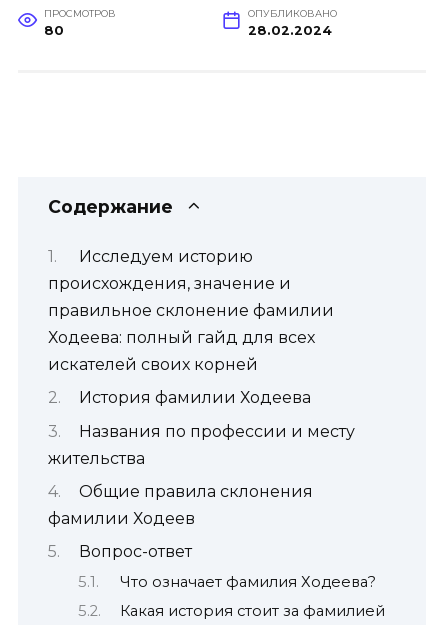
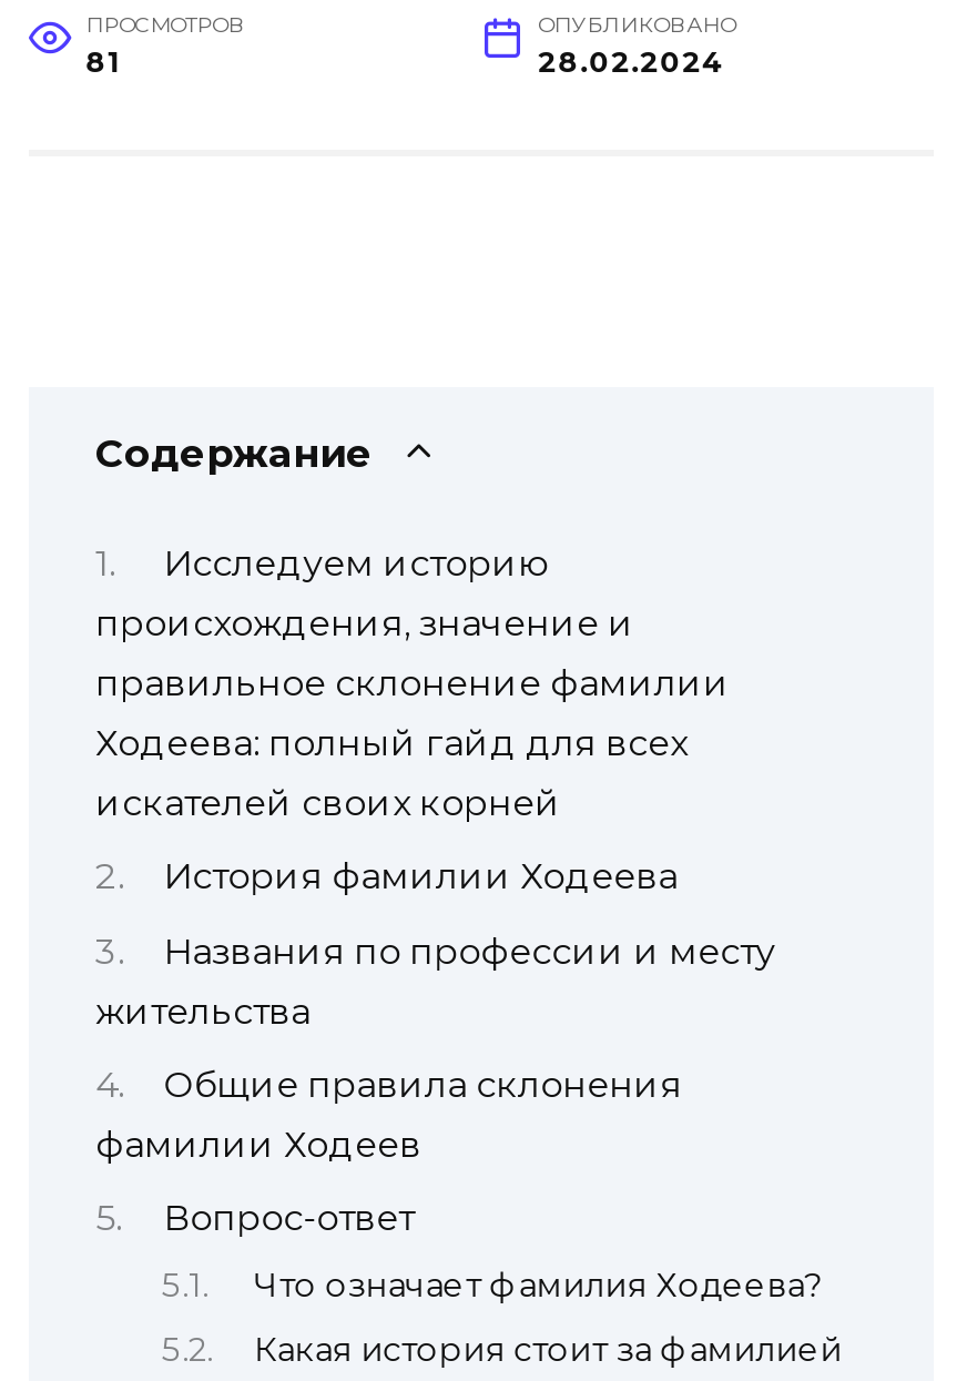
[44,23,64,38] 80 -> [86,46,121,80] 81

